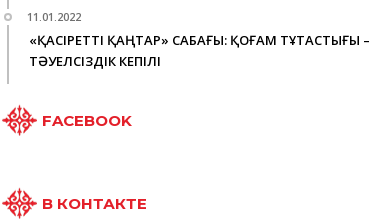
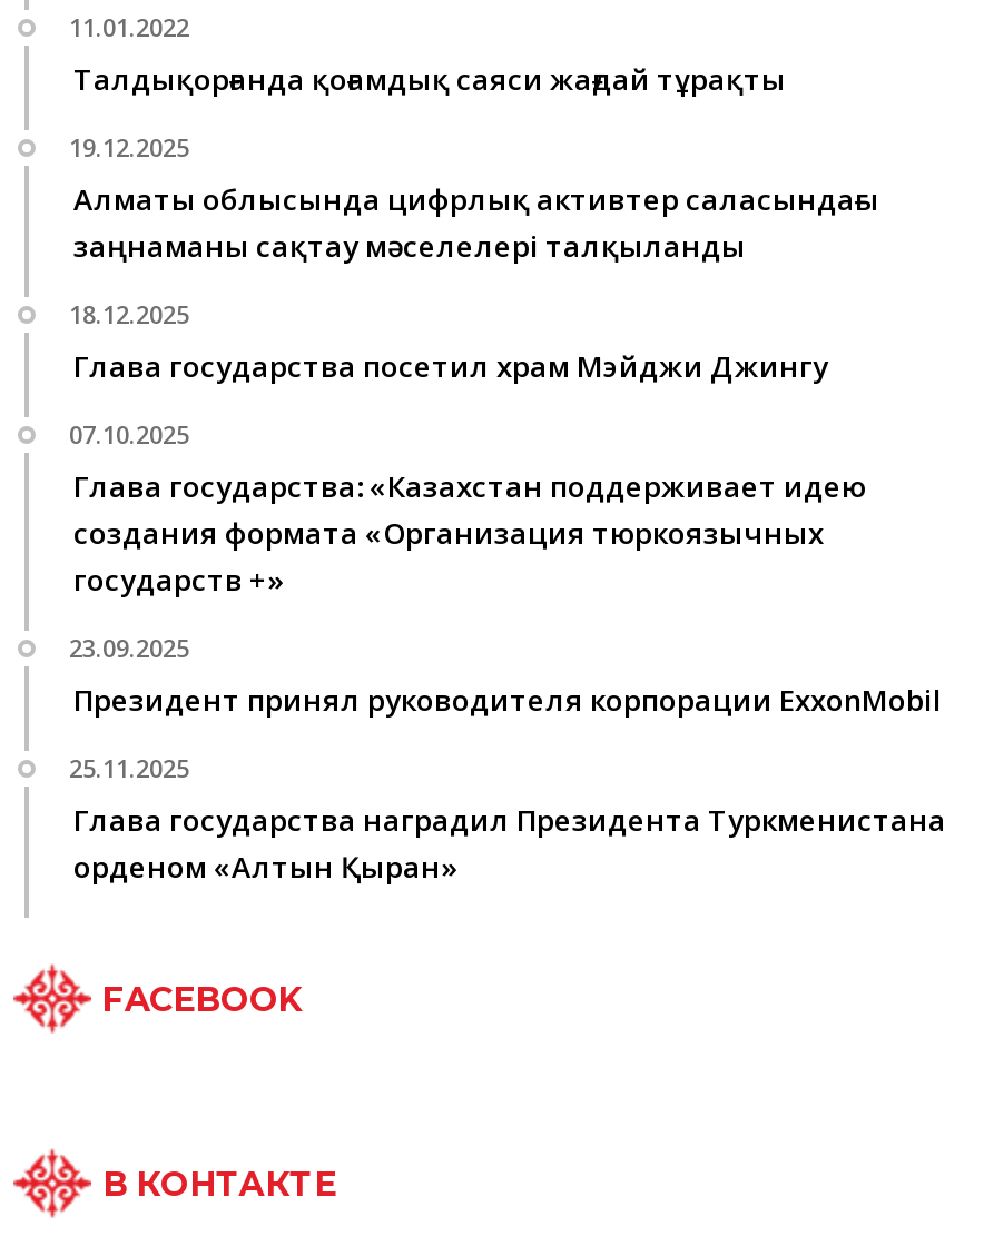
[29,31,370,70] «ҚАСІРЕТТІ ҚАҢТАР» САБАҒЫ: ҚОҒАМ ТҰТАСТЫҒЫ – | ТӘУЕЛСІЗДІК КЕПІЛІ -> [69,60,946,888] Талдықорғанда қоғамдық саяси жағдай тұрақты | 19.12.2025 | Алматы облысында цифрлық активтер саласындағы | заңнаманы сақтау мәселелері талқыланды | 18.12.2025 | Глава государства посетил храм Мэйджи Джингу | 07.10.2025 | Глава государства: «Казахстан поддерживает идею | создания формата «Организация тюркоязычных | государств +» | 23.09.2025 | Президент принял руководителя корпорации ExxonMobil | 25.11.2025 | Глава государства наградил Президента Туркменистана | орденом «Алтын Қыран»

